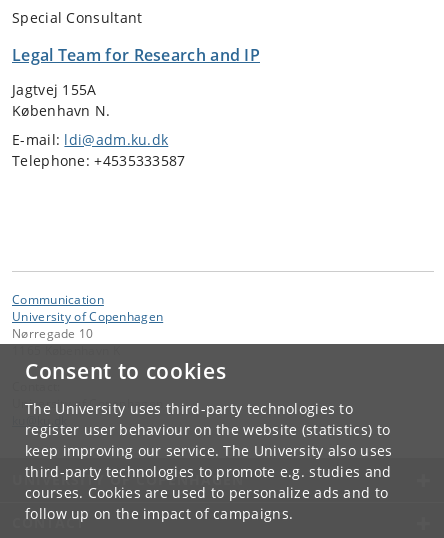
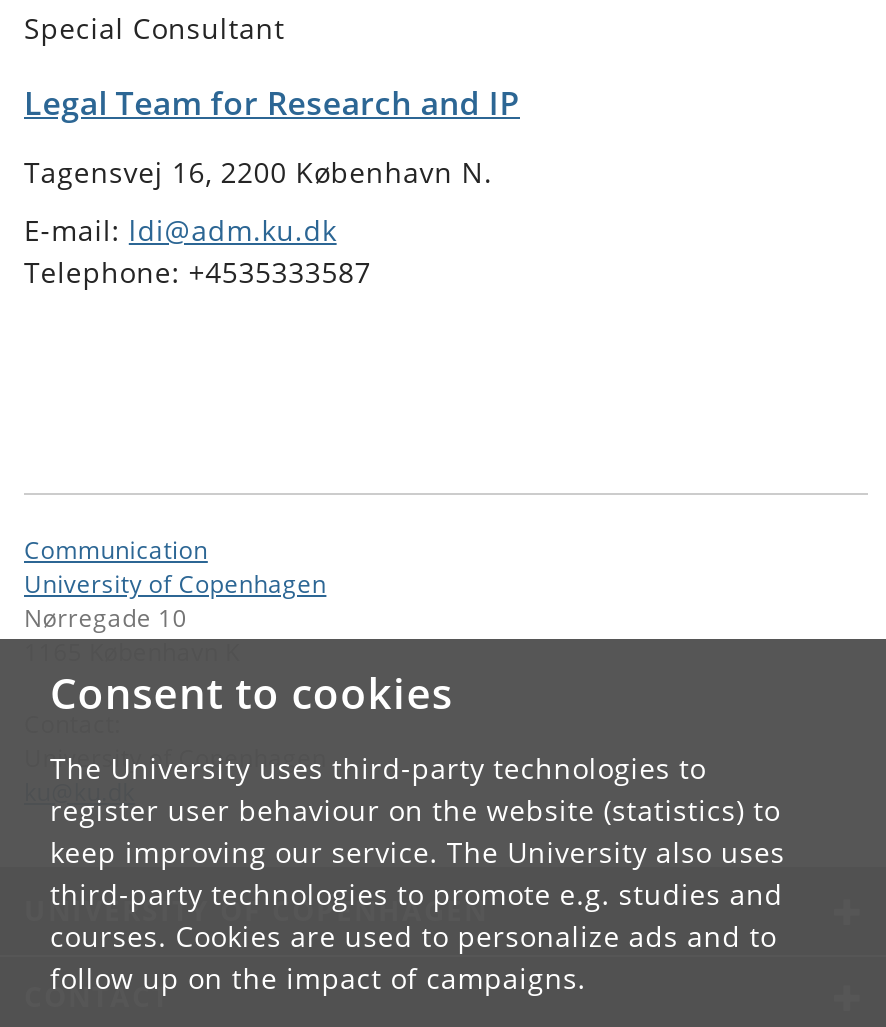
[12,80,111,120] Jagtvej 155A | København N. -> [24,153,493,191] Tagensvej 16, 2200 København N.

